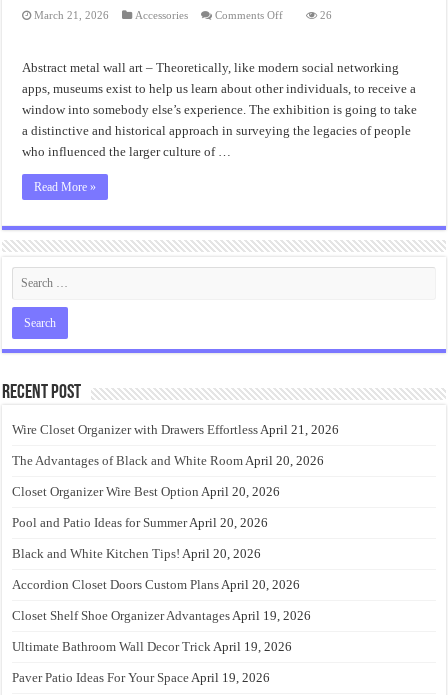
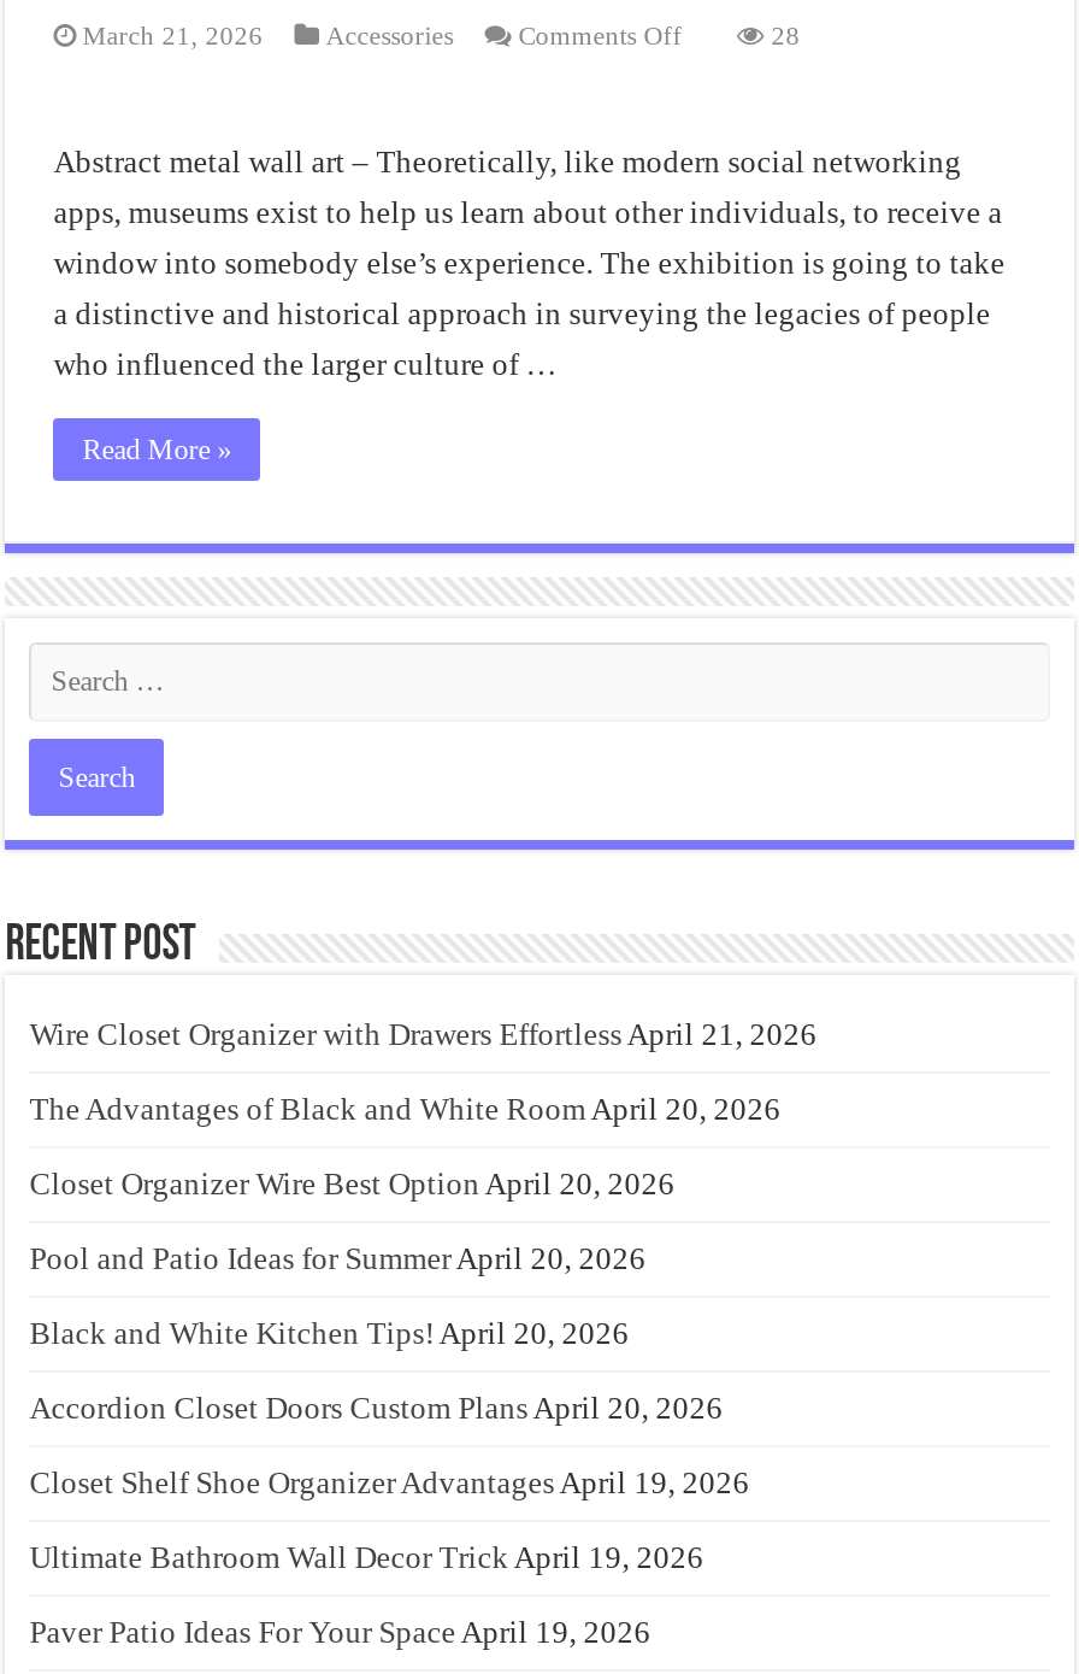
[320,9,332,21] 26 -> [771,20,800,49] 28

